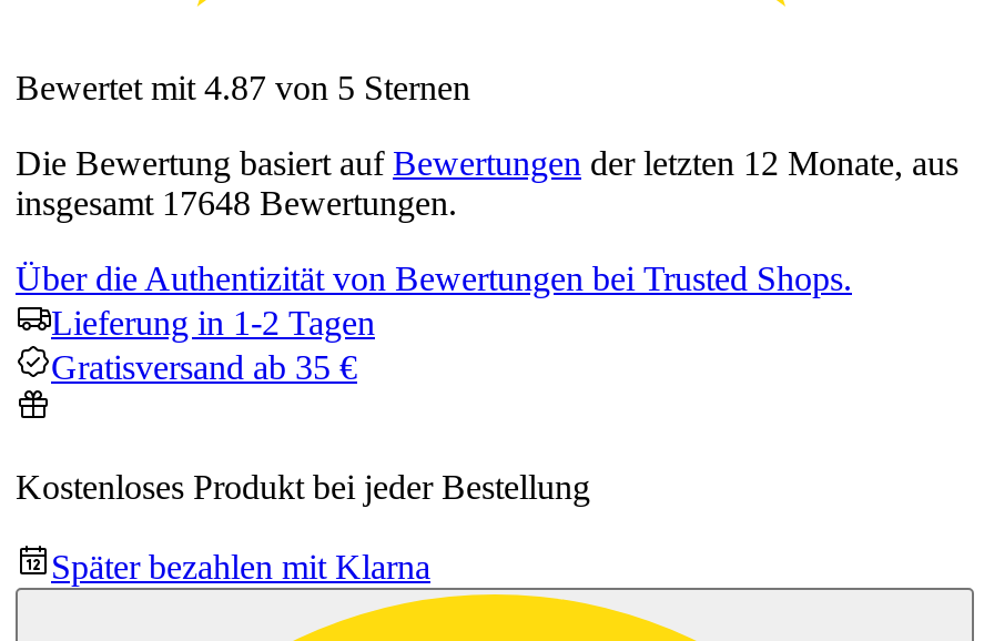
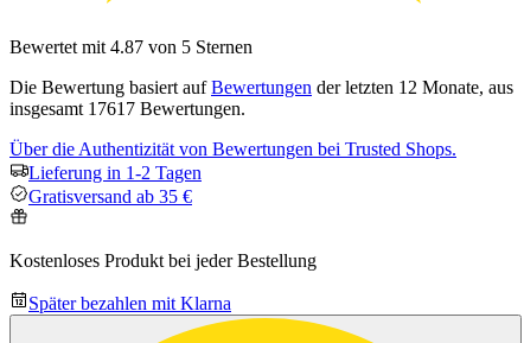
[16,184,457,222] insgesamt 17648 Bewertungen. -> [9,99,245,119] insgesamt 17617 Bewertungen.

